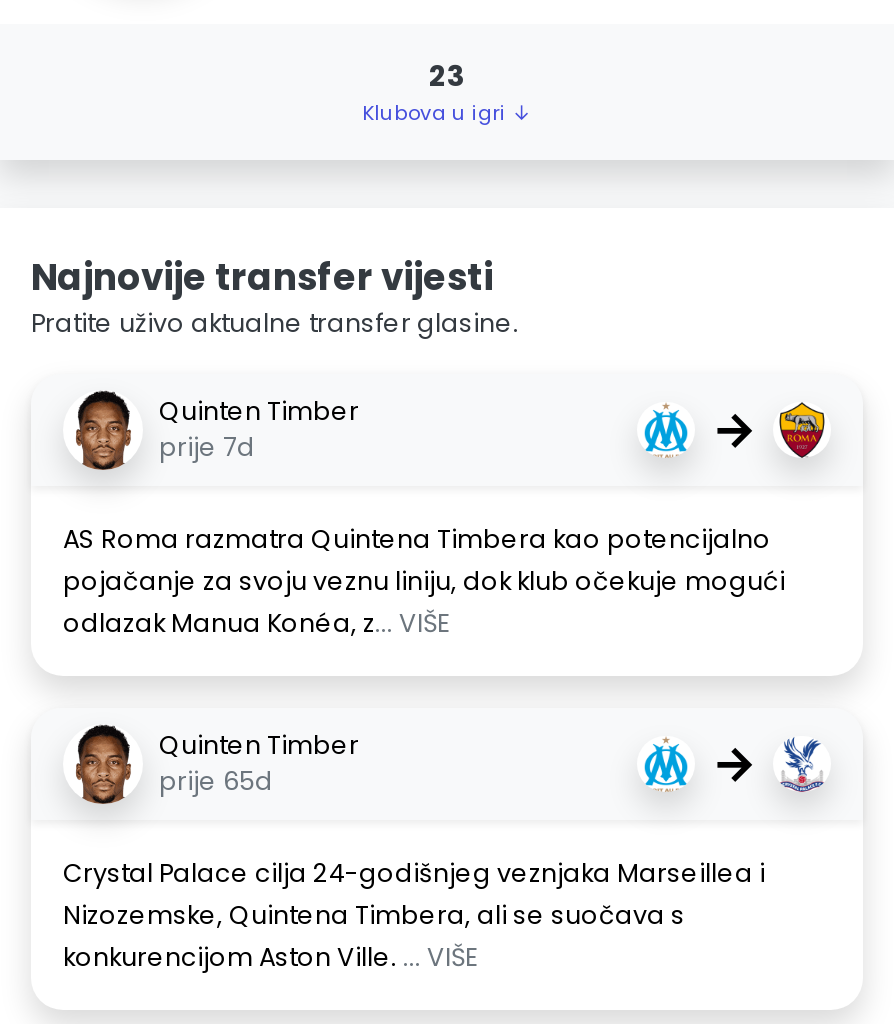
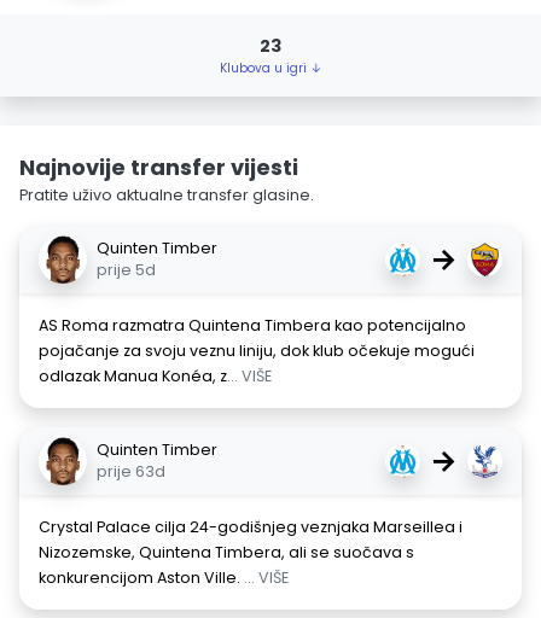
[159,430,255,464] prije 7d -> [97,260,156,280] prije 5d
[159,764,273,798] prije 65d -> [97,461,165,482] prije 63d

